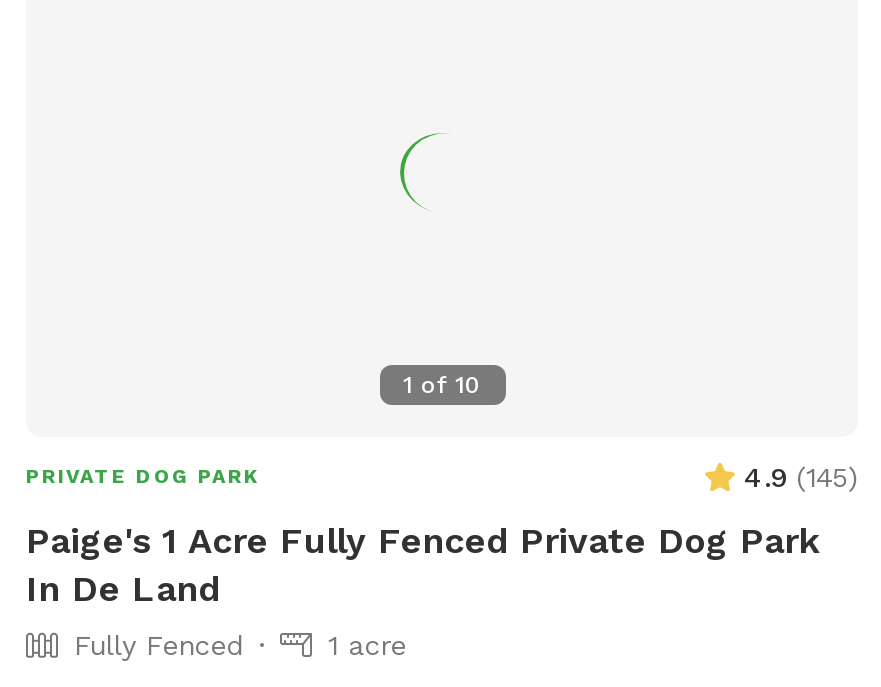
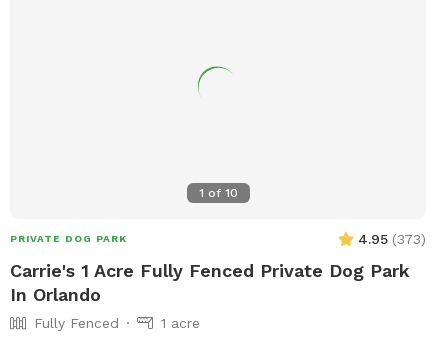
[744,461,858,493] 4.9 (145) -> [358,231,426,247] 4.95 (373)
[26,519,820,609] Paige's 1 Acre Fully Fenced Private Dog Park | In De Land -> [10,260,410,305] Carrie's 1 Acre Fully Fenced Private Dog Park | In Orlando

